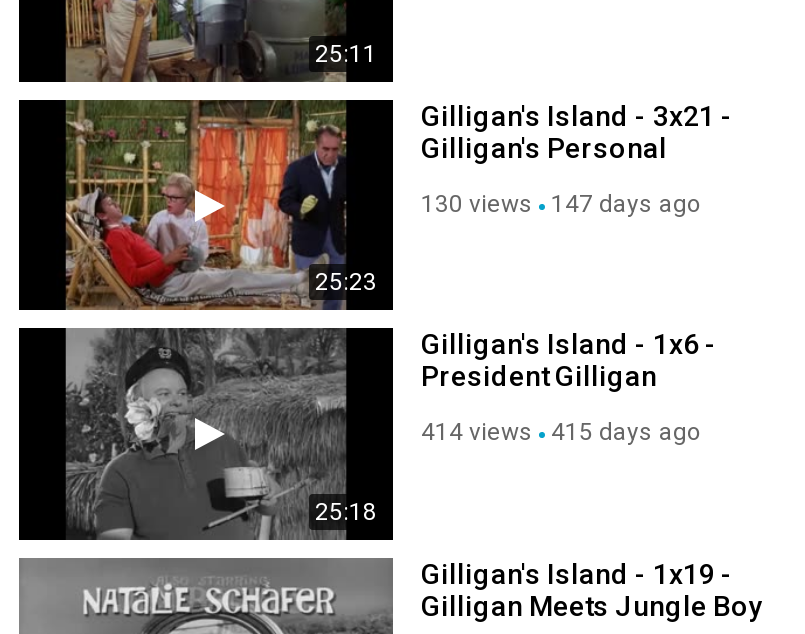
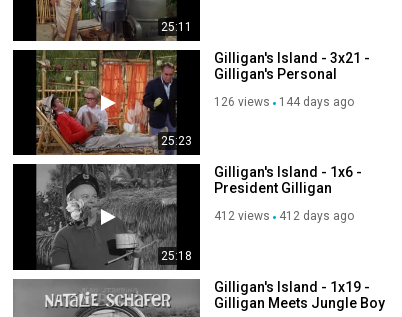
[421,190,533,218] 130 views -> [214,95,270,109] 126 views
[551,190,701,218] 147 days ago -> [279,95,354,109] 144 days ago
[421,419,533,447] 414 views -> [214,209,270,223] 412 views
[551,419,701,447] 415 days ago -> [279,209,354,223] 412 days ago

